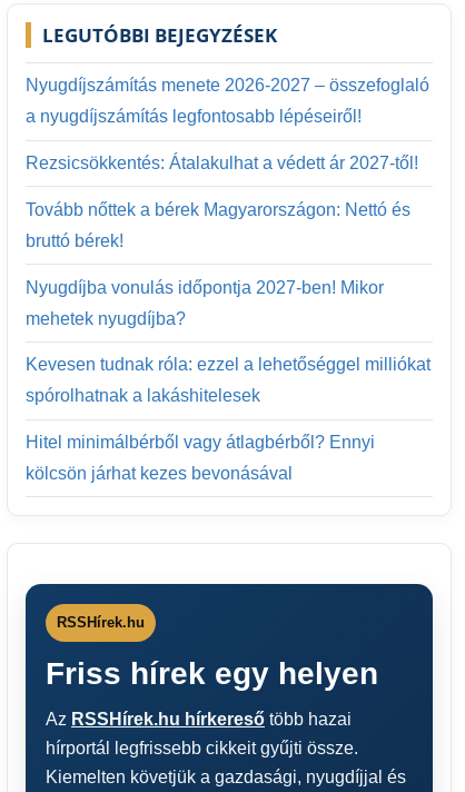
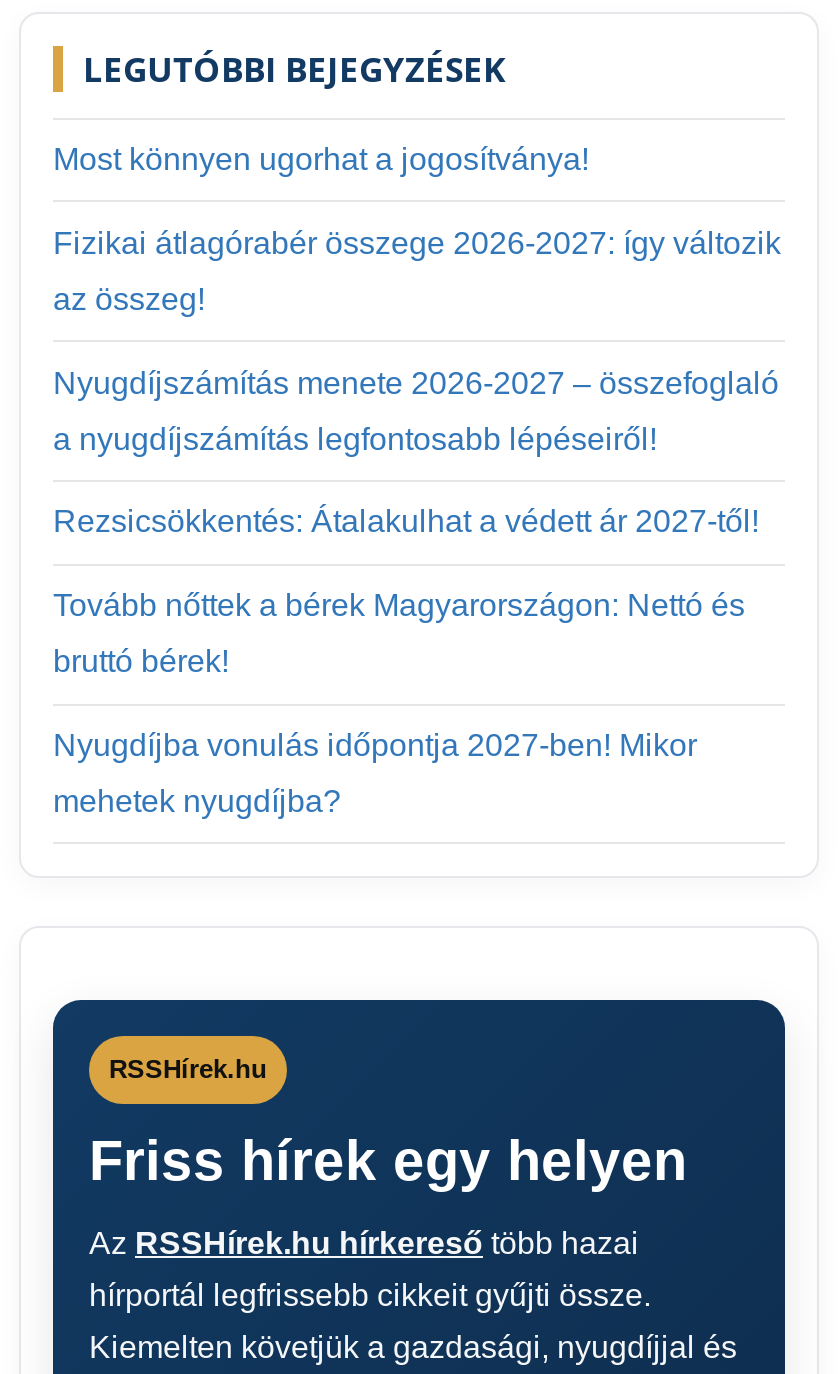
none -> [53,142,781,316] Most könnyen ugorhat a jogosítványa! | Fizikai átlagórabér összege 2026-2027: így változik | az összeg!
moved [26,76,429,328] -> [53,366,779,818]: Nyugdíjszámítás menete 2026-2027 – összefoglaló | a nyugdíjszámítás legfontosabb lépéseiről! | Rezsicsökkentés: Átalakulhat a védett ár 2027-től! | Tovább nőttek a bérek Magyarországon: Nettó és | bruttó bérek! | Nyugdíjba vonulás időpontja 2027-ben! Mikor | mehetek nyugdíjba?
[26,355,431,483] Kevesen tudnak róla: ezzel a lehetőséggel milliókat | spórolhatnak a lakáshitelesek | Hitel minimálbérből vagy átlagbérből? Ennyi | kölcsön járhat kezes bevonásával -> none

